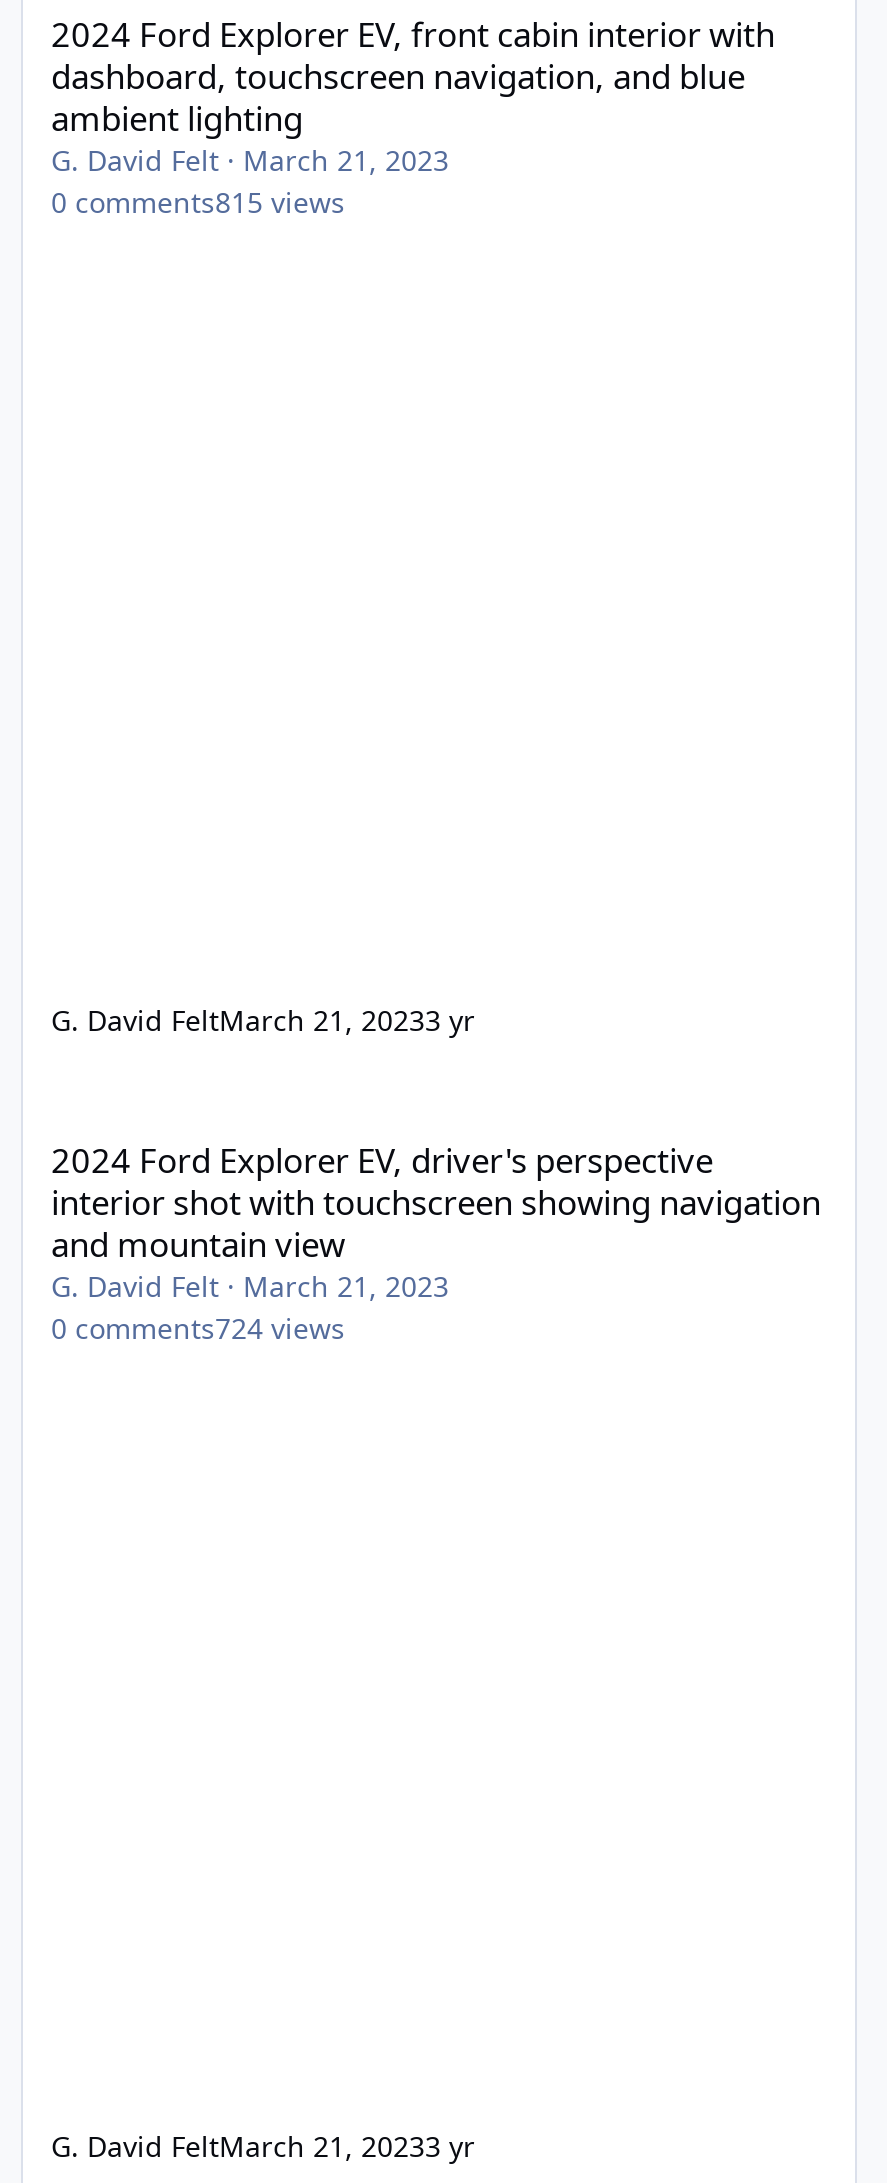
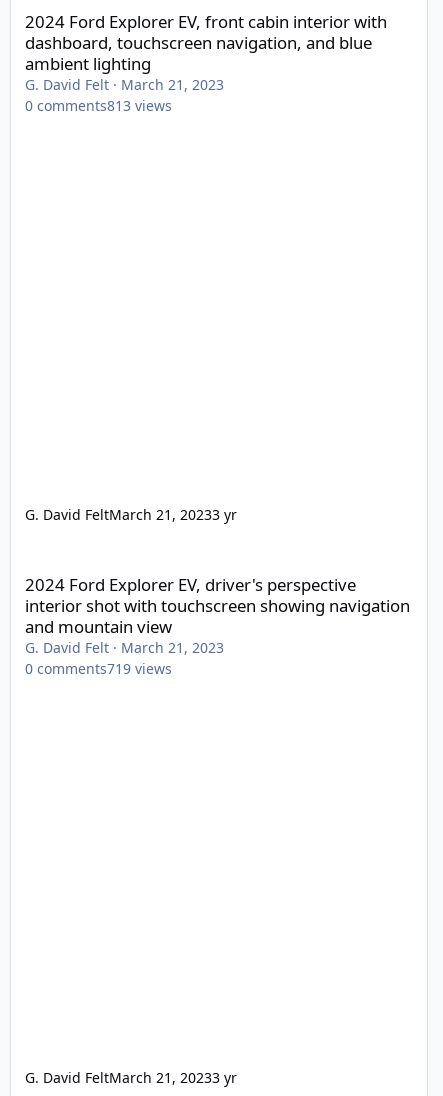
[51,183,345,221] 0 comments815 views -> [25,96,172,115] 0 comments813 views
[51,1309,345,1347] 0 comments724 views -> [25,659,172,678] 0 comments719 views

